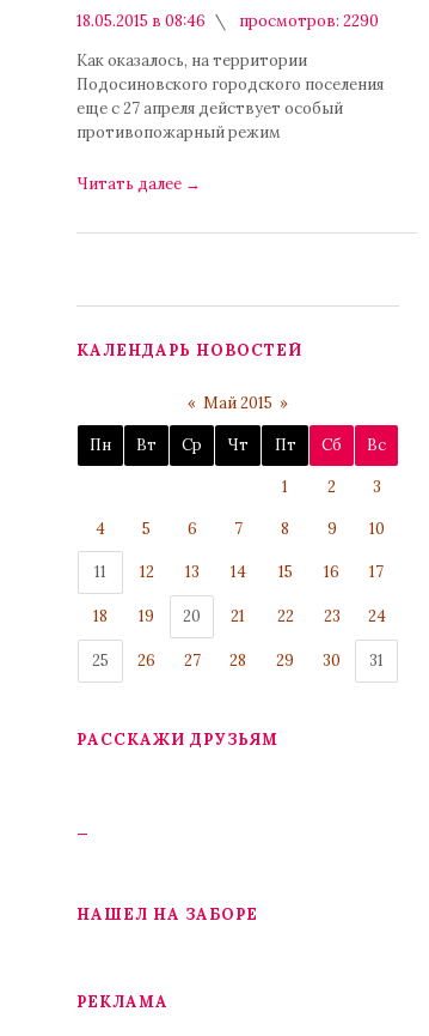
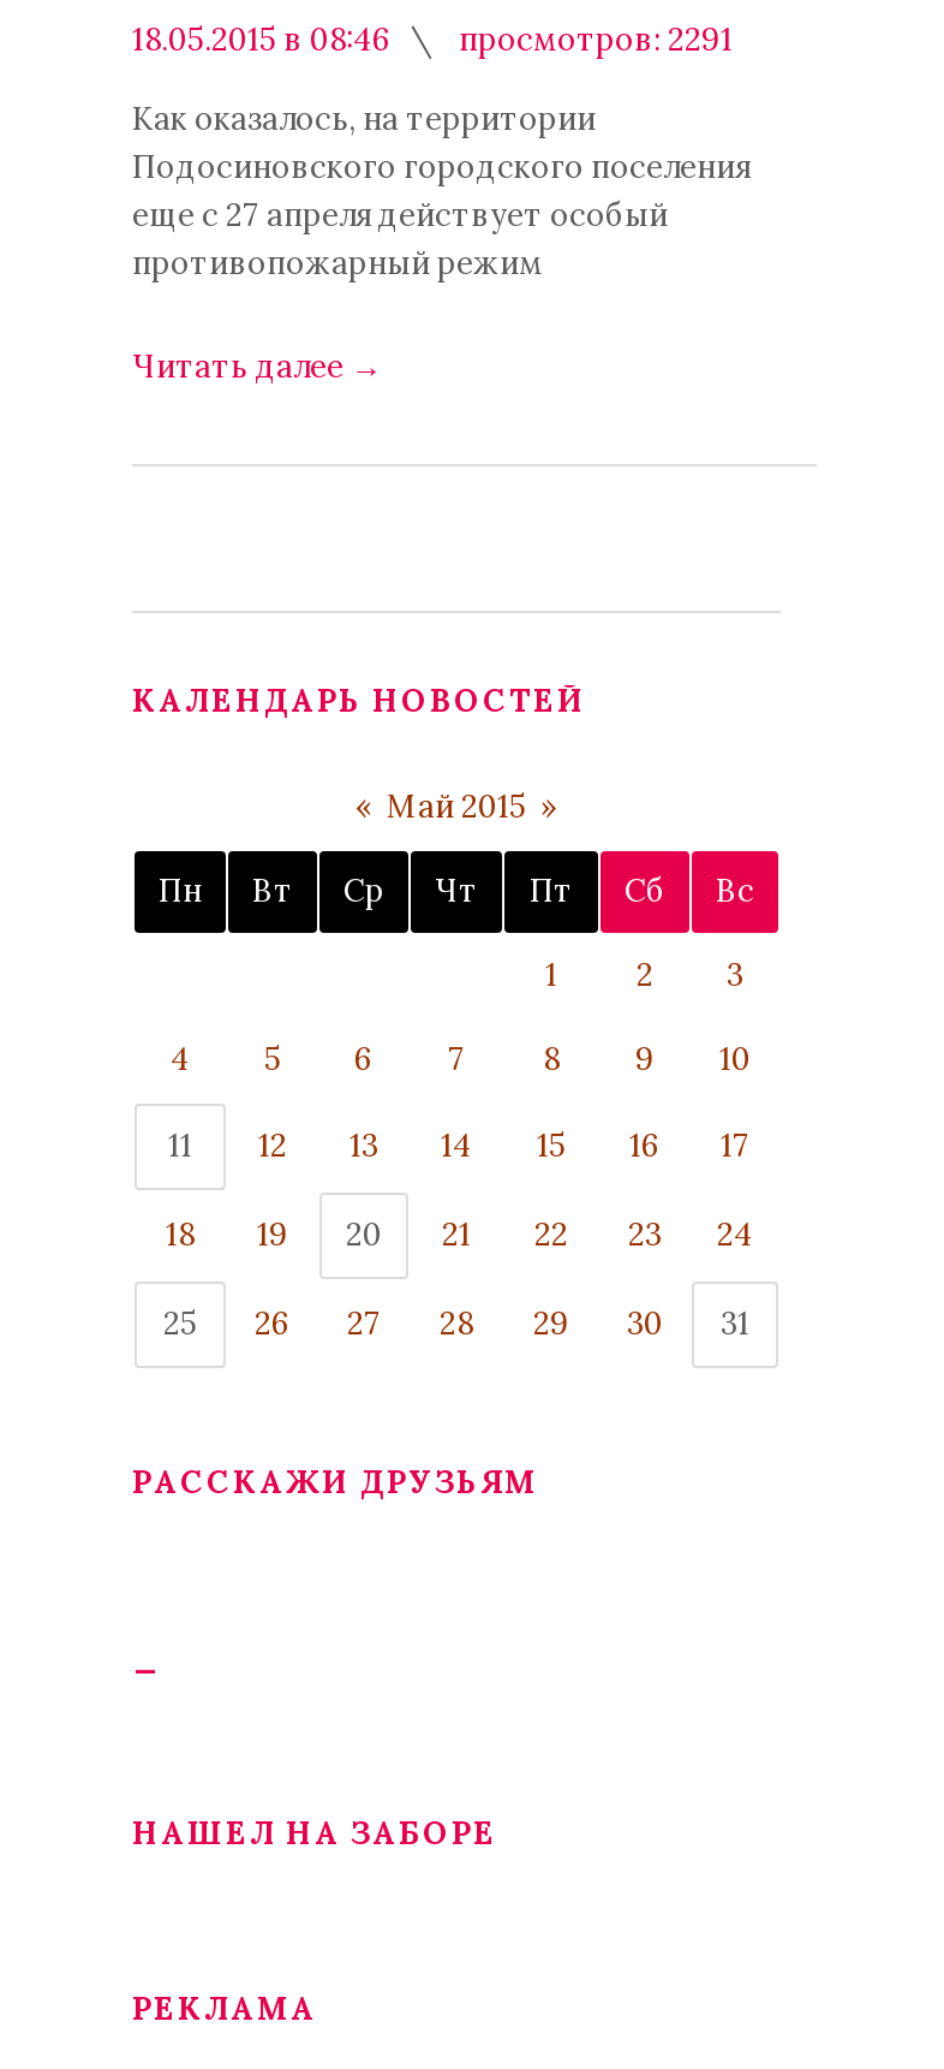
[76,11,379,31] 18.05.2015 в 08:46 просмотров: 2290 -> [132,19,733,60] 18.05.2015 в 08:46 просмотров: 2291

